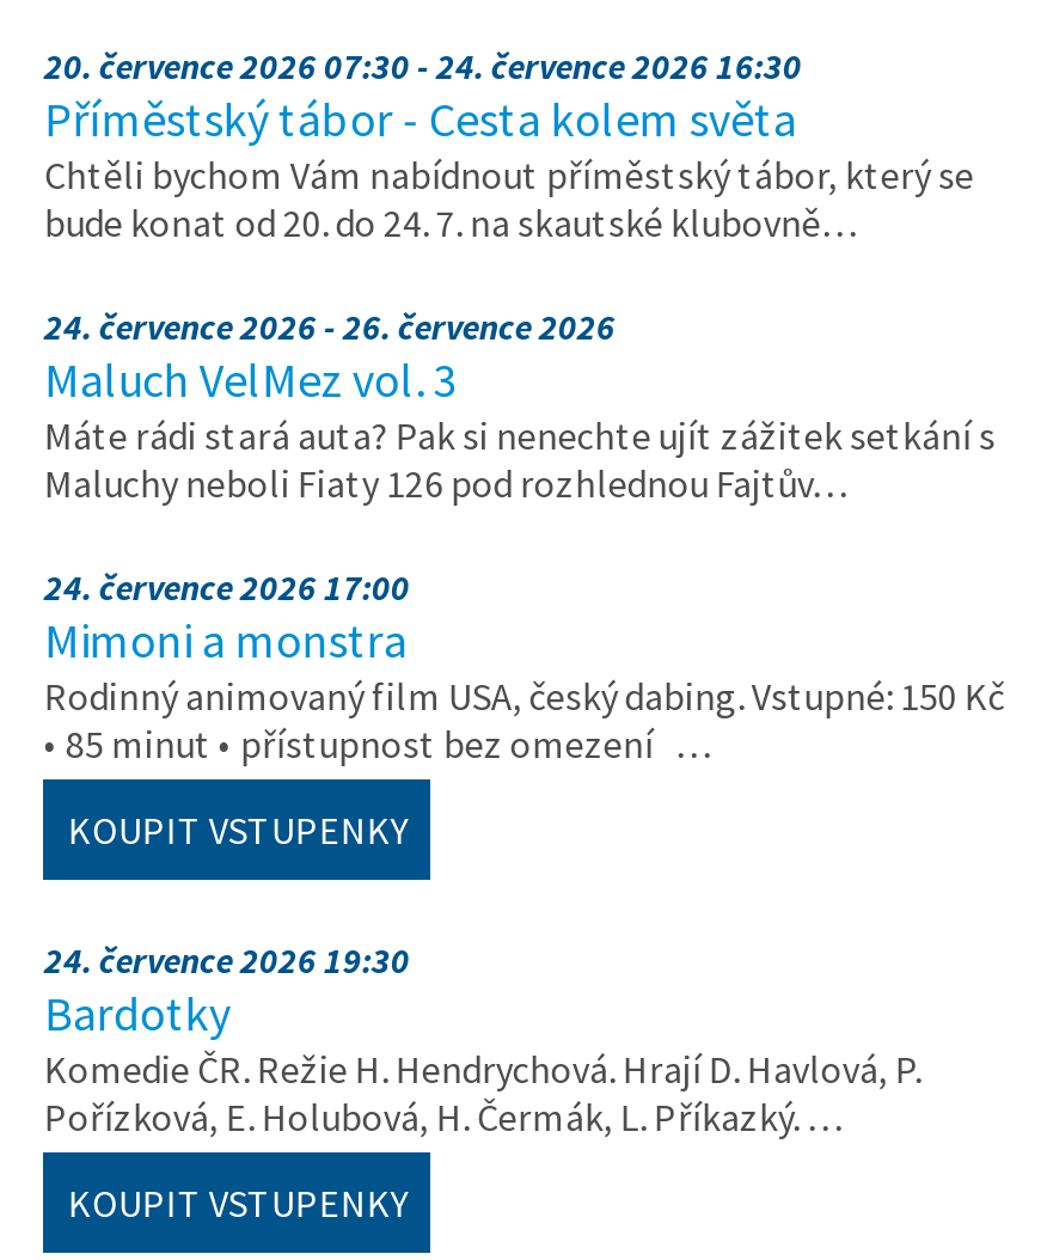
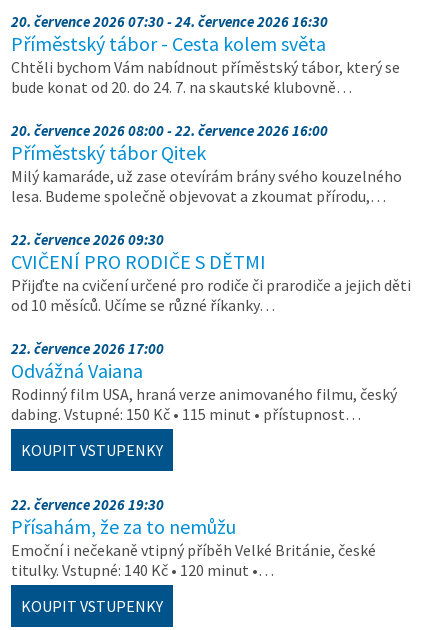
[44,304,1005,767] 24. července 2026 - 26. července 2026 | Maluch VelMez vol. 3 | Máte rádi stará auta? Pak si nenechte ujít zážitek setkání s | Maluchy neboli Fiaty 126 pod rozhlednou Fajtův… | 24. července 2026 17:00 | Mimoni a monstra | Rodinný animovaný film USA, český dabing. Vstupné: 150 Kč | • 85 minut • přístupnost bez omezení … -> [11,121,411,424] 20. července 2026 08:00 - 22. července 2026 16:00 | Příměstský tábor Qitek | Milý kamaráde, už zase otevírám brány svého kouzelného | lesa. Budeme společně objevovat a zkoumat přírodu,… | 22. července 2026 09:30 | CVIČENÍ PRO RODIČE S DĚTMI | Přijďte na cvičení určené pro rodiče či prarodiče a jejich děti | od 10 měsíců. Učíme se různé říkanky… | 22. července 2026 17:00 | Odvážná Vaiana | Rodinný film USA, hraná verze animovaného filmu, český | dabing. Vstupné: 150 Kč • 115 minut • přístupnost…
[44,937,921,1140] 24. července 2026 19:30 | Bardotky | Komedie ČR. Režie H. Hendrychová. Hrají D. Havlová, P. | Pořízková, E. Holubová, H. Čermák, L. Příkazký. … -> [11,495,376,580] 22. července 2026 19:30 | Přísahám, že za to nemůžu | Emoční i nečekaně vtipný příběh Velké Británie, české | titulky. Vstupné: 140 Kč • 120 minut •…

